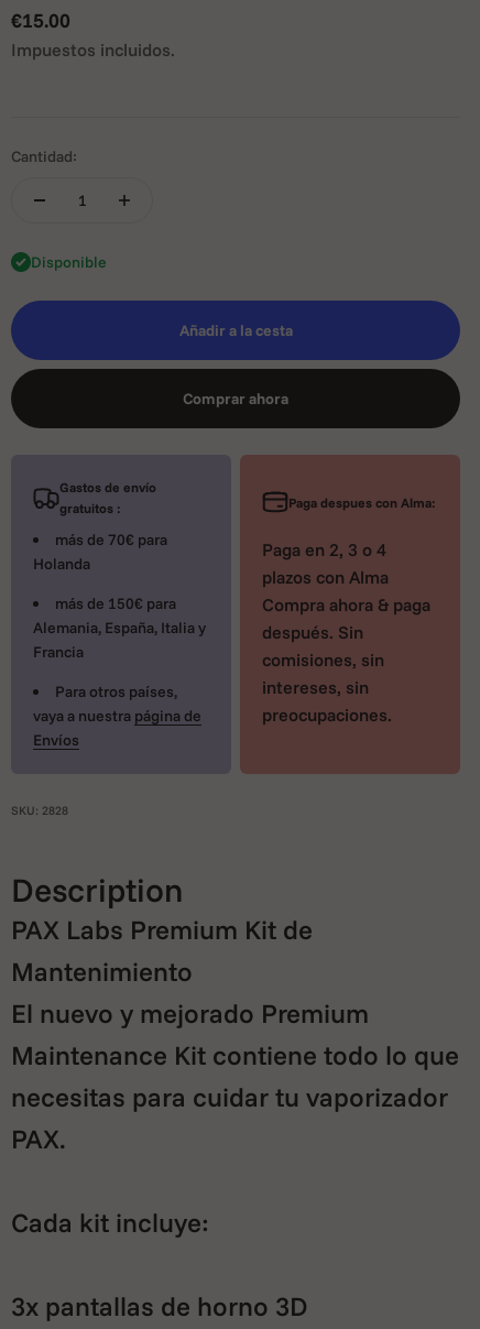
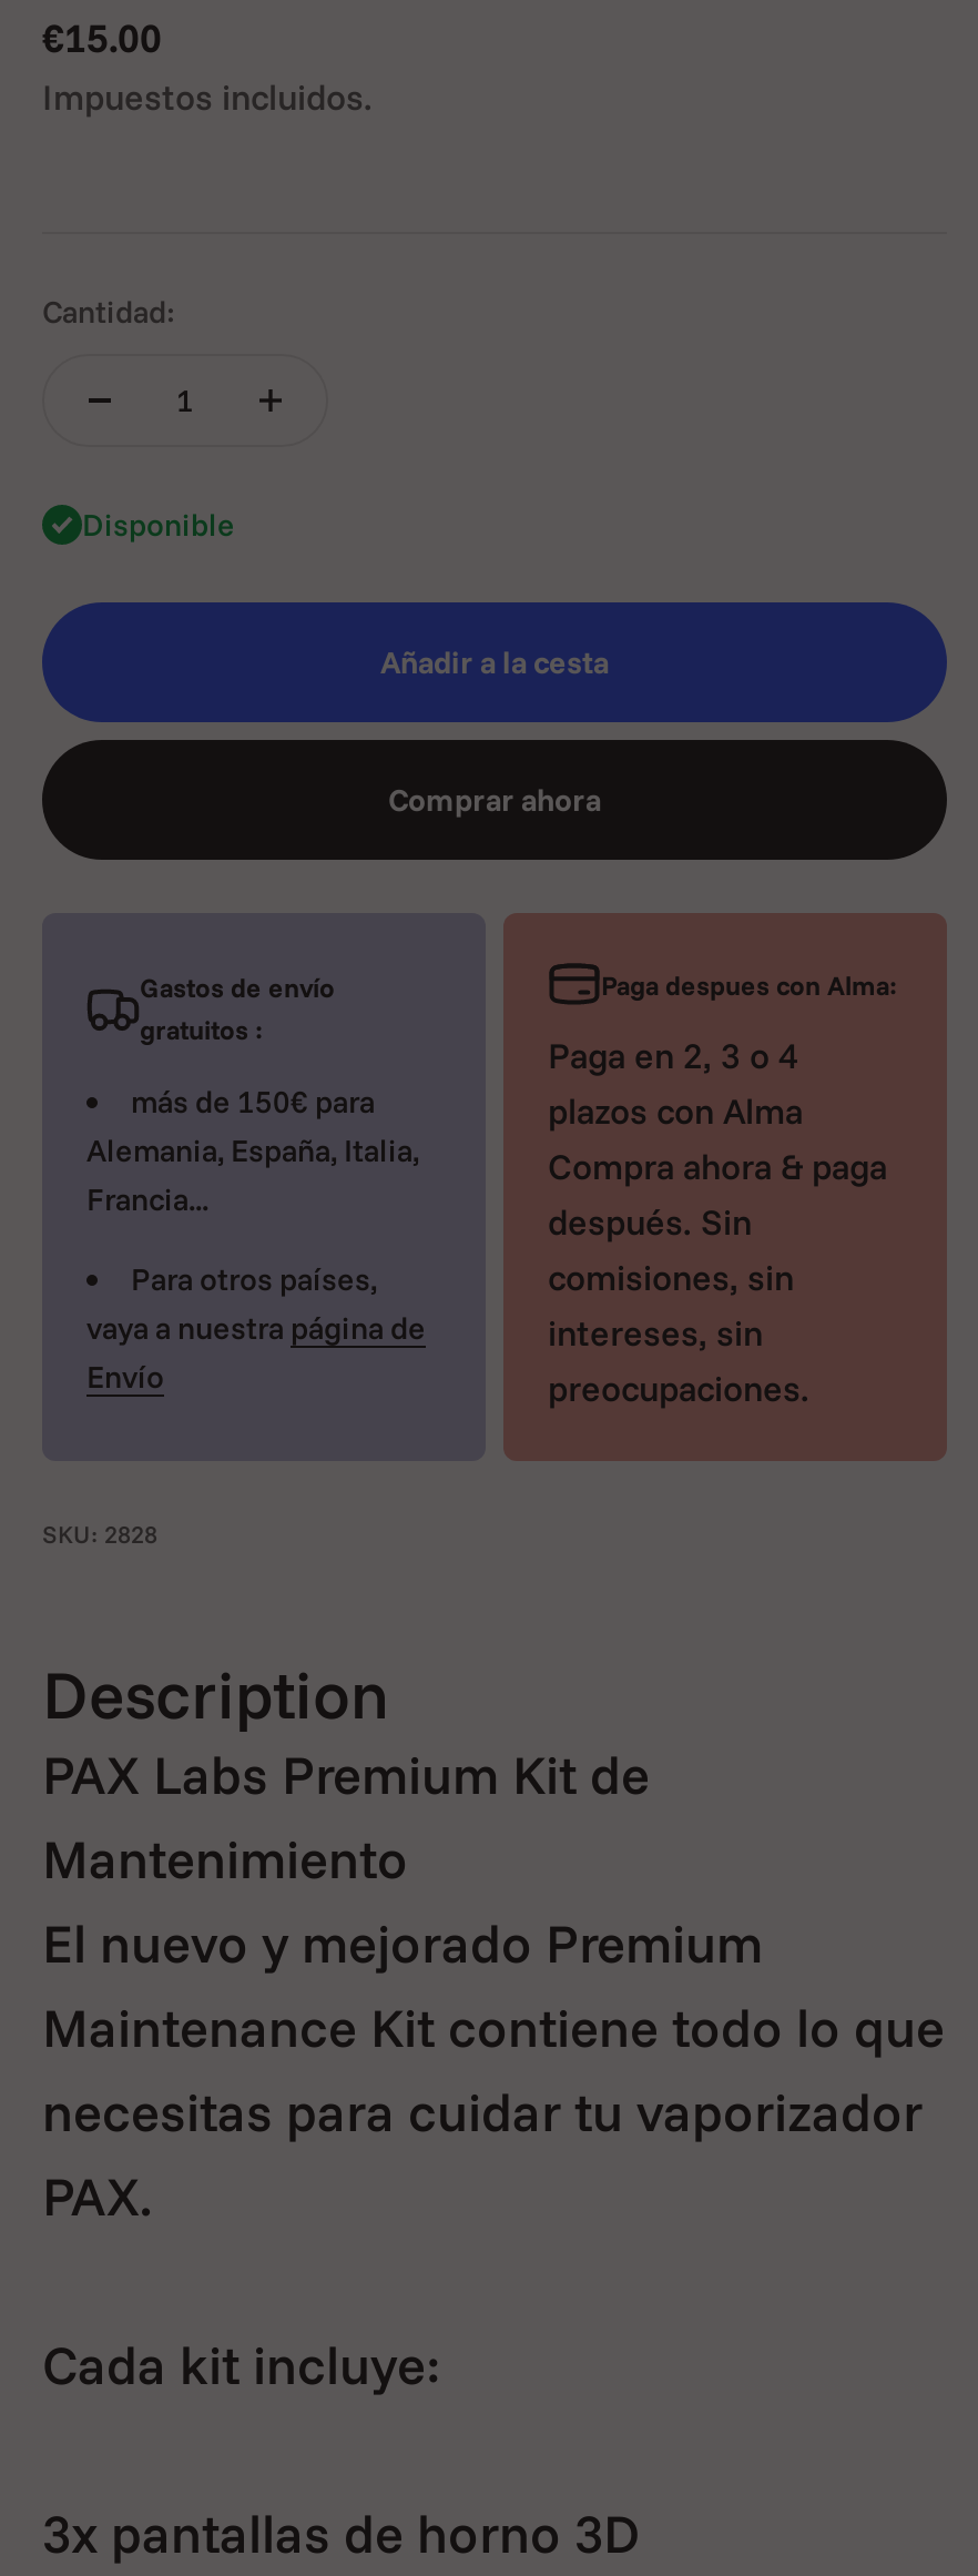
[33,530,167,574] más de 70€ para | Holanda -> none
[33,618,206,662] Alemania, España, Italia y | Francia -> [86,1130,419,1219] Alemania, España, Italia, | Francia...
[33,730,79,750] Envíos -> [86,1356,164,1396] Envío

